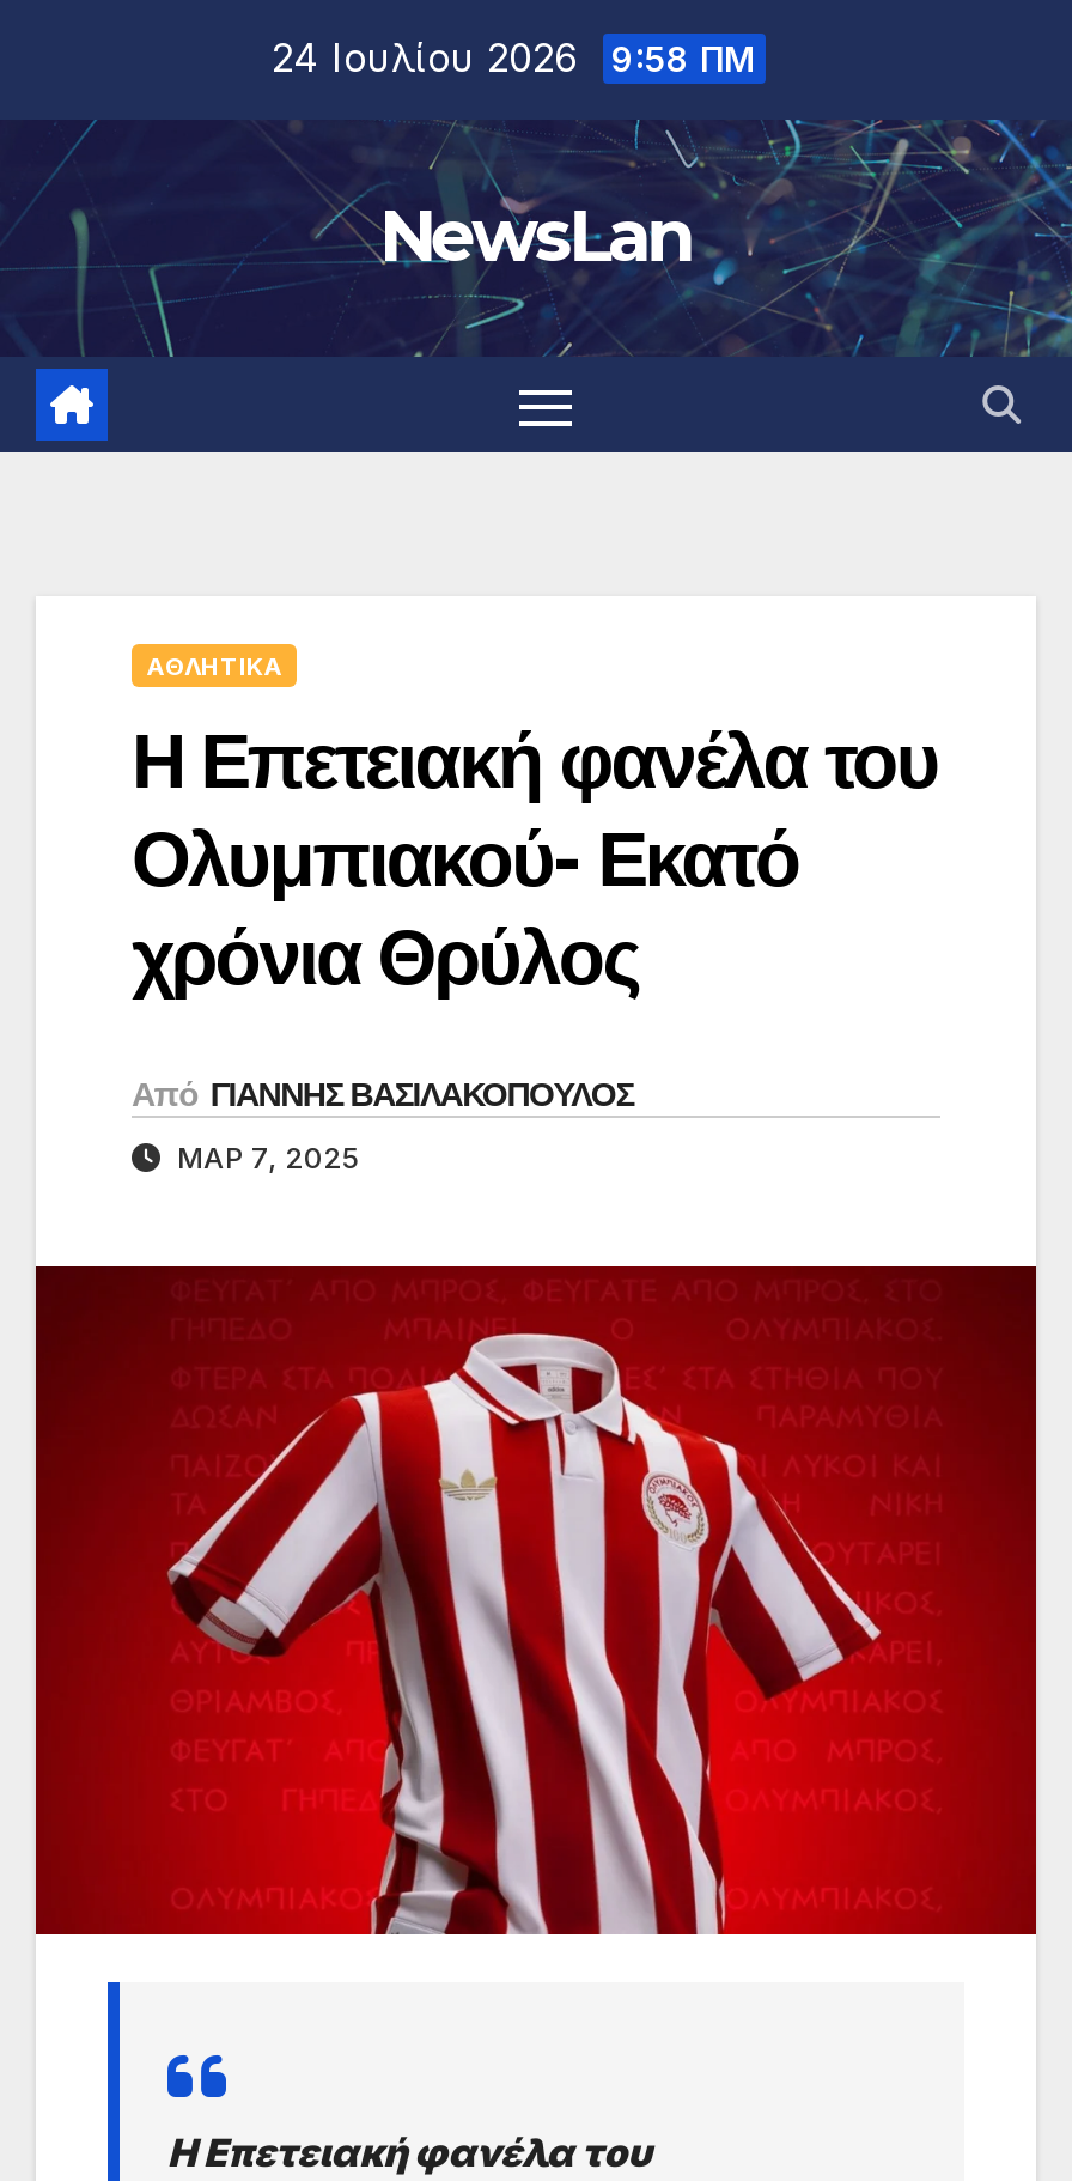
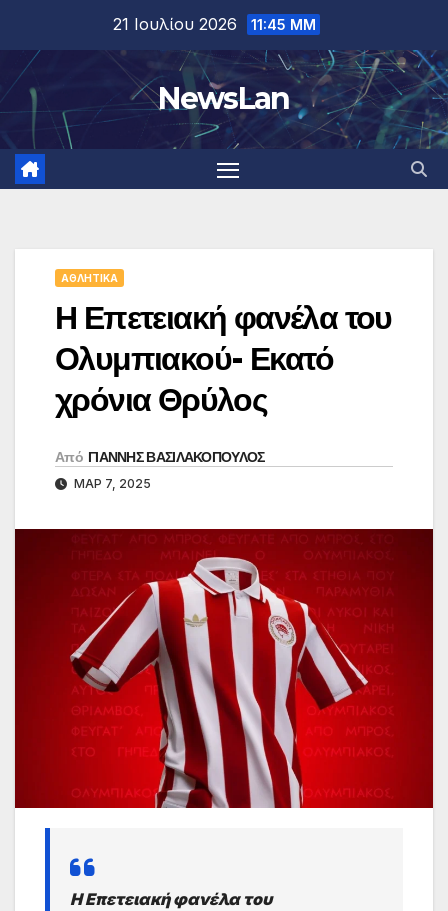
[272,34,755,81] 24 Ιουλίου 2026 9:58 ΠΜ -> [113,14,316,34] 21 Ιουλίου 2026 11:45 ΜΜ

